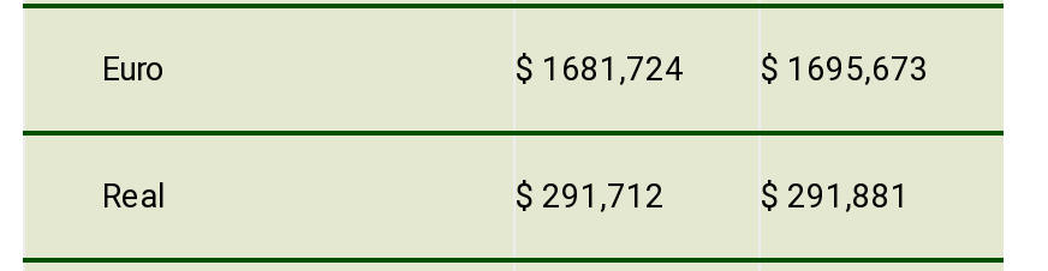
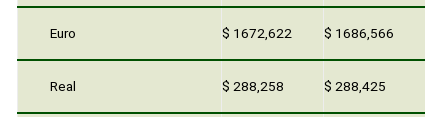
[516,49,684,87] $ 1681,724 -> [222,25,292,41] $ 1672,622
[761,49,929,87] $ 1695,673 -> [324,25,394,41] $ 1686,566
[516,176,665,214] $ 291,712 -> [222,78,284,94] $ 288,258
[761,176,910,214] $ 291,881 -> [324,78,386,94] $ 288,425

